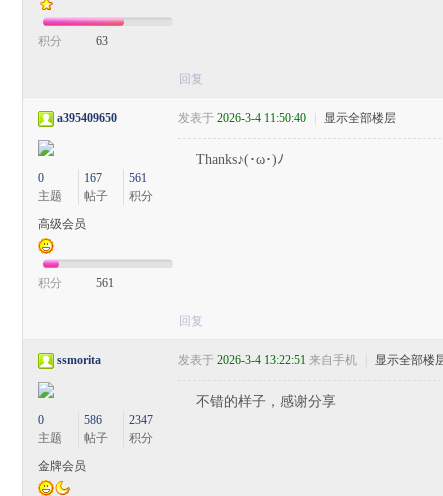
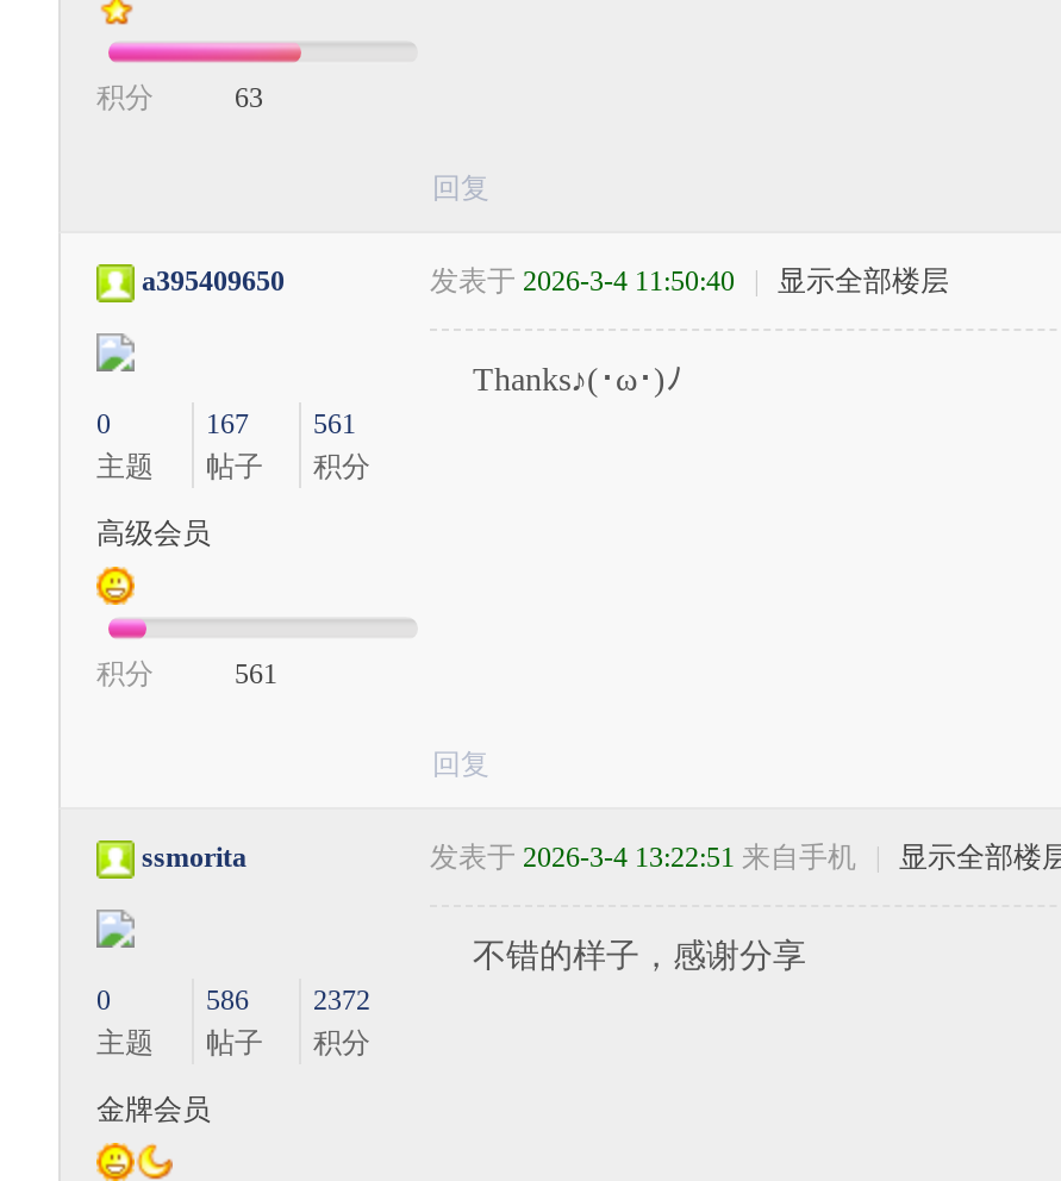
[84,413,153,427] 586 2347 -> [206,983,370,1017] 586 2372

